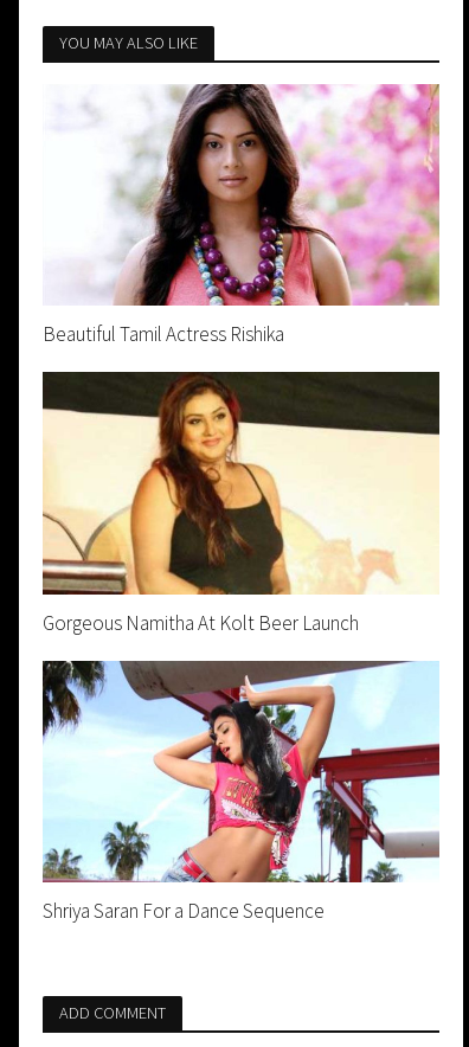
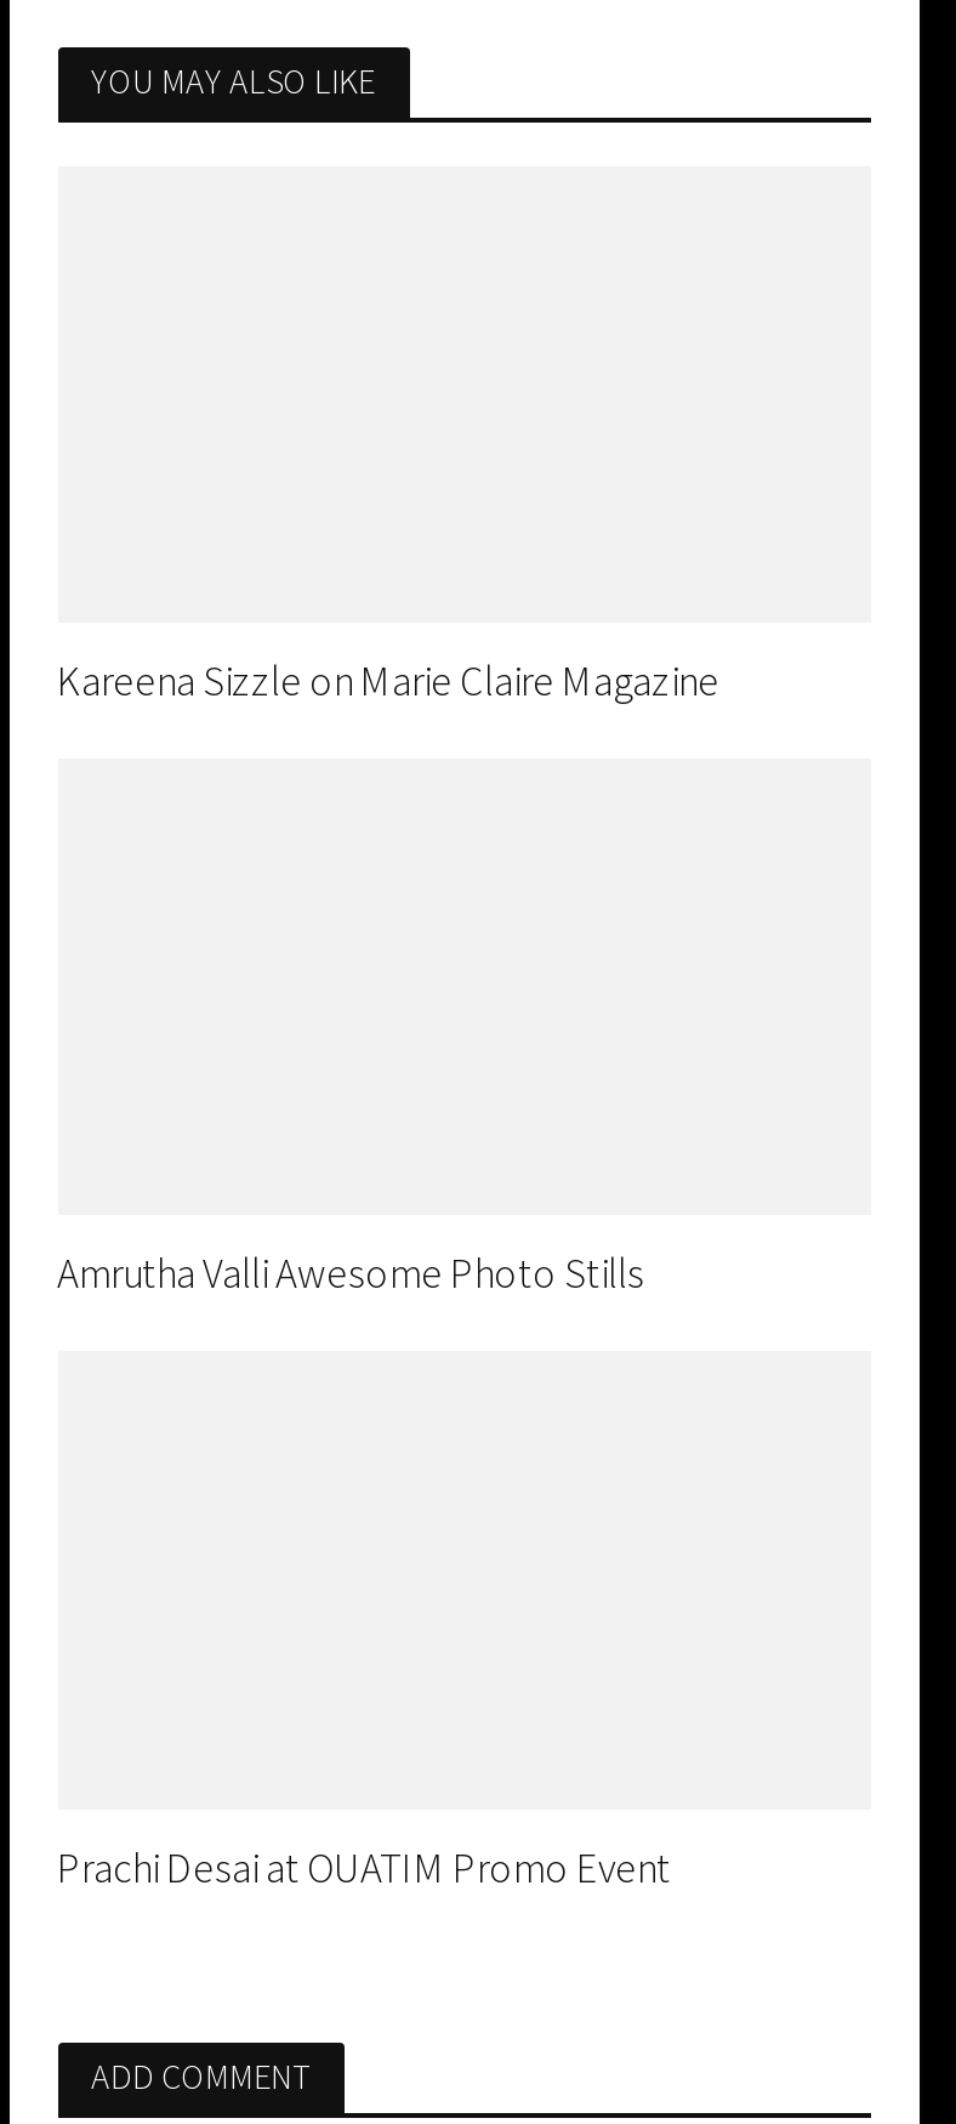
[101,83,441,307] [image] -> none
[42,321,284,347] Beautiful Tamil Actress Rishika -> [57,654,719,708] Kareena Sizzle on Marie Claire Magazine
[41,371,441,596] [image] -> none
[42,610,358,636] Gorgeous Namitha At Kolt Beer Launch -> [57,1247,644,1301] Amrutha Valli Awesome Photo Stills
[41,660,441,884] [image] -> none
[42,898,324,924] Shriya Saran For a Dance Sequence -> [57,1841,671,1894] Prachi Desai at OUATIM Promo Event

